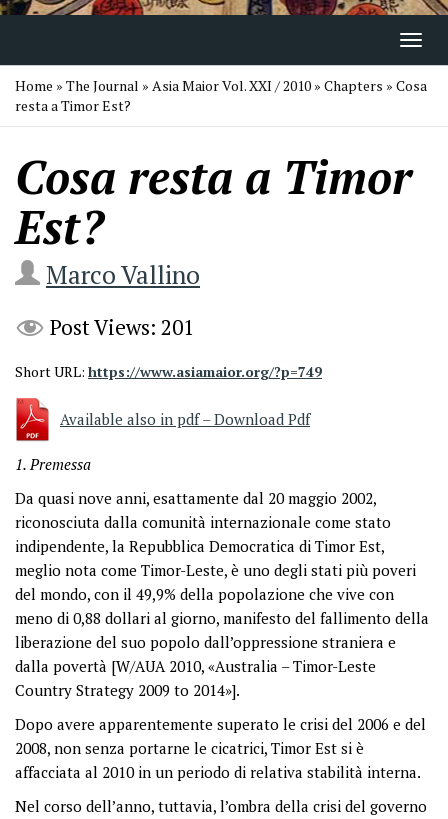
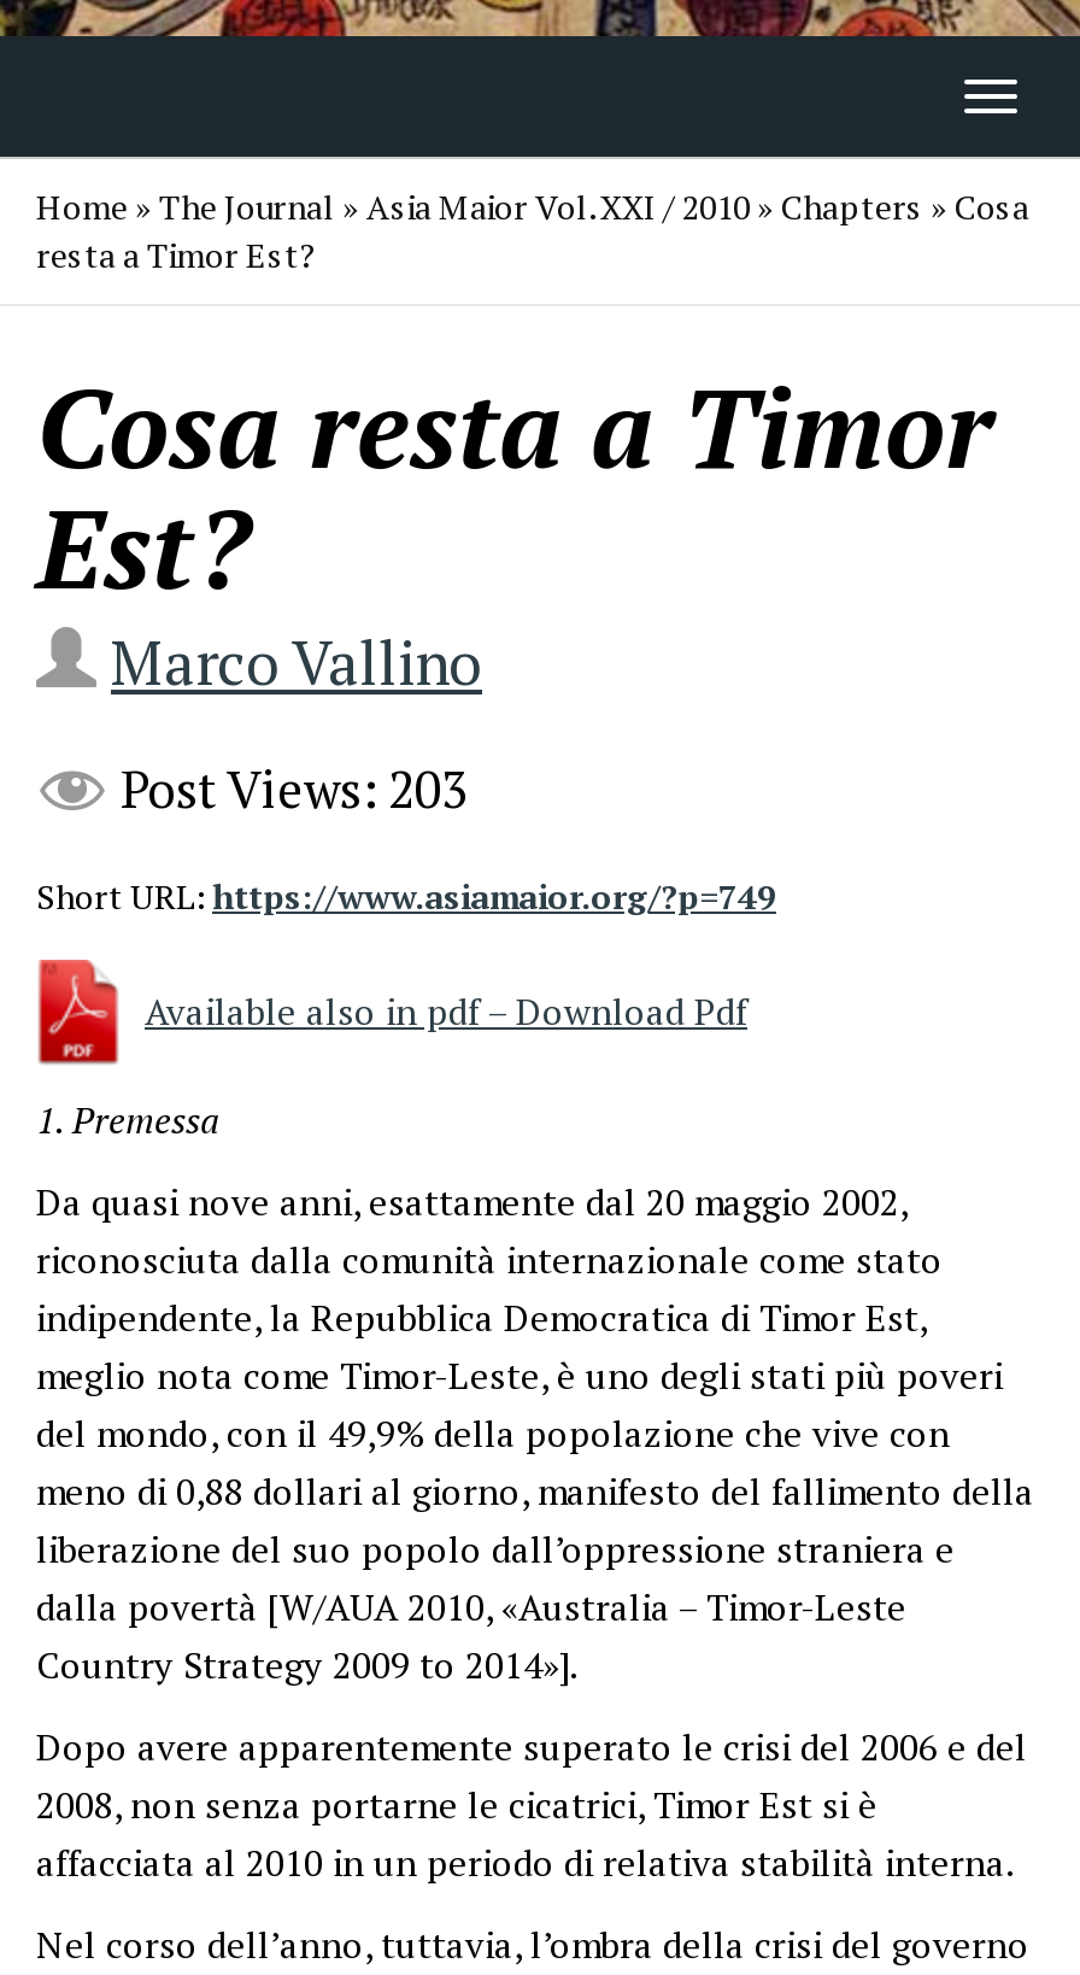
[50,313,194,341] Post Views: 201 -> [121,755,468,822] Post Views: 203

